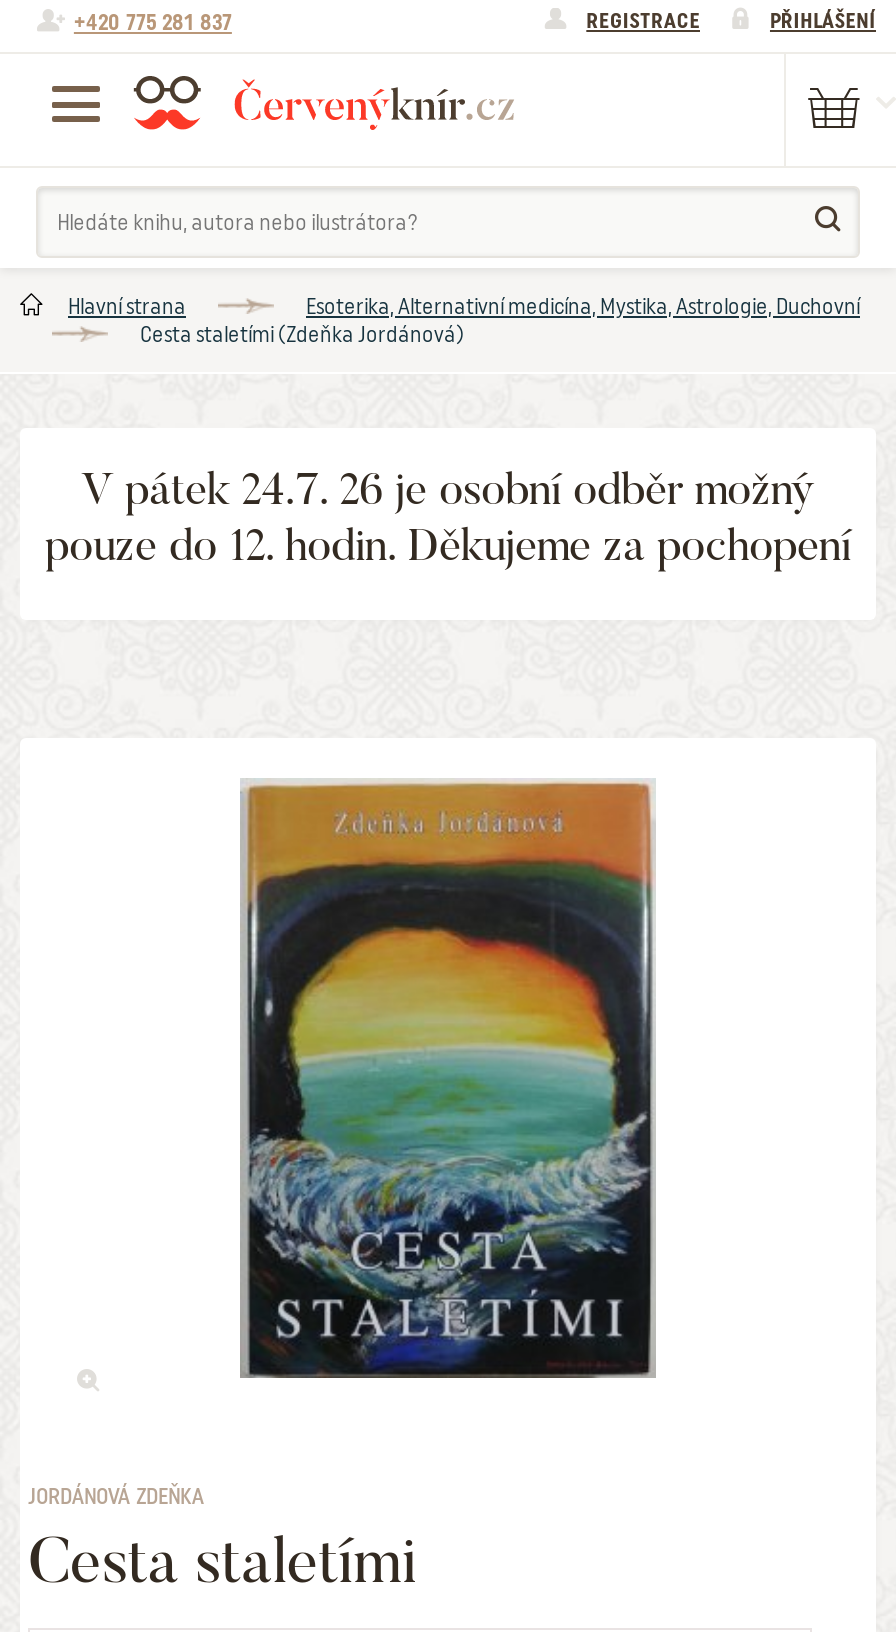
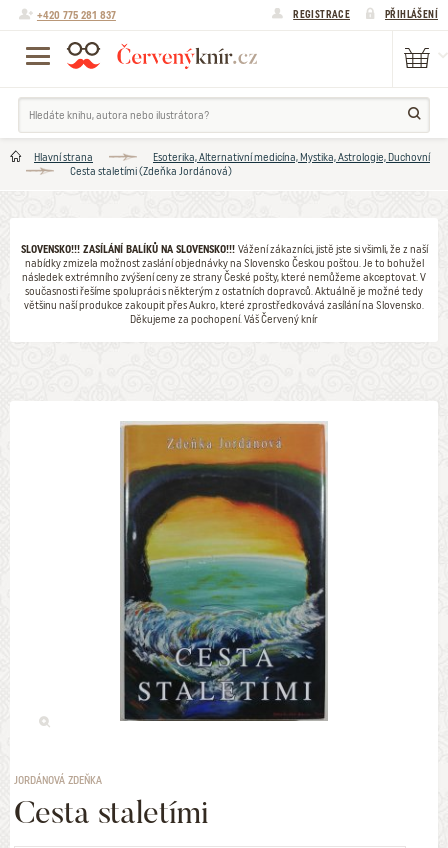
[45,460,851,572] V pátek 24.7. 26 je osobní odběr možný | pouze do 12. hodin. Děkujeme za pochopení -> [20,242,427,326] SLOVENSKO!!! ZASÍLÁNÍ BALÍKŮ NA SLOVENSKO!!! Vážení zákazníci, jistě jste si všimli, že z naší | nabídky zmizela možnost zaslání objednávky na Slovensko Českou poštou. Je to bohužel | následek extrémního zvýšení ceny ze strany České pošty, které nemůžeme akceptovat. V | současnosti řešíme spolupráci s některým z ostatních dopravců. Aktuálně je možné tedy | většinu naší produkce zakoupit přes Aukro, které zprostředkovává zasílání na Slovensko. | Děkujeme za pochopení. Váš Červený knír

